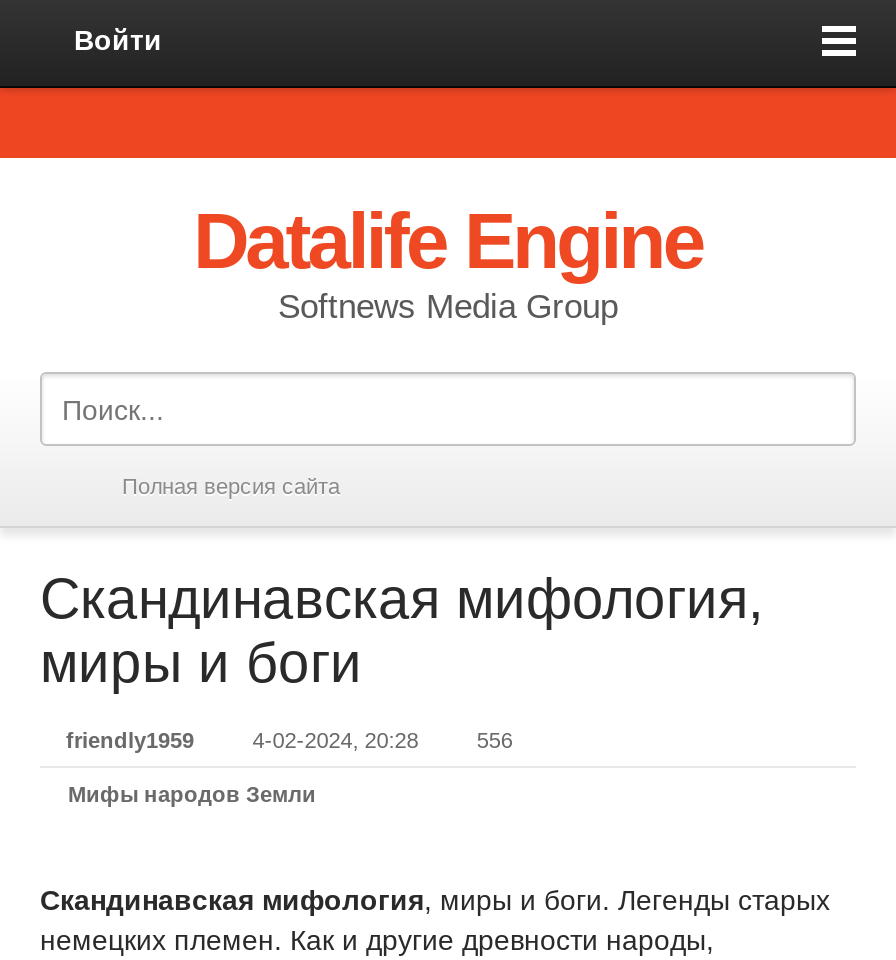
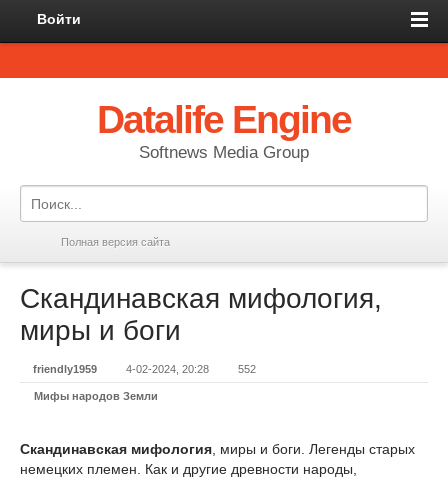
[477,728,513,752] 556 -> [238,363,256,375] 552

